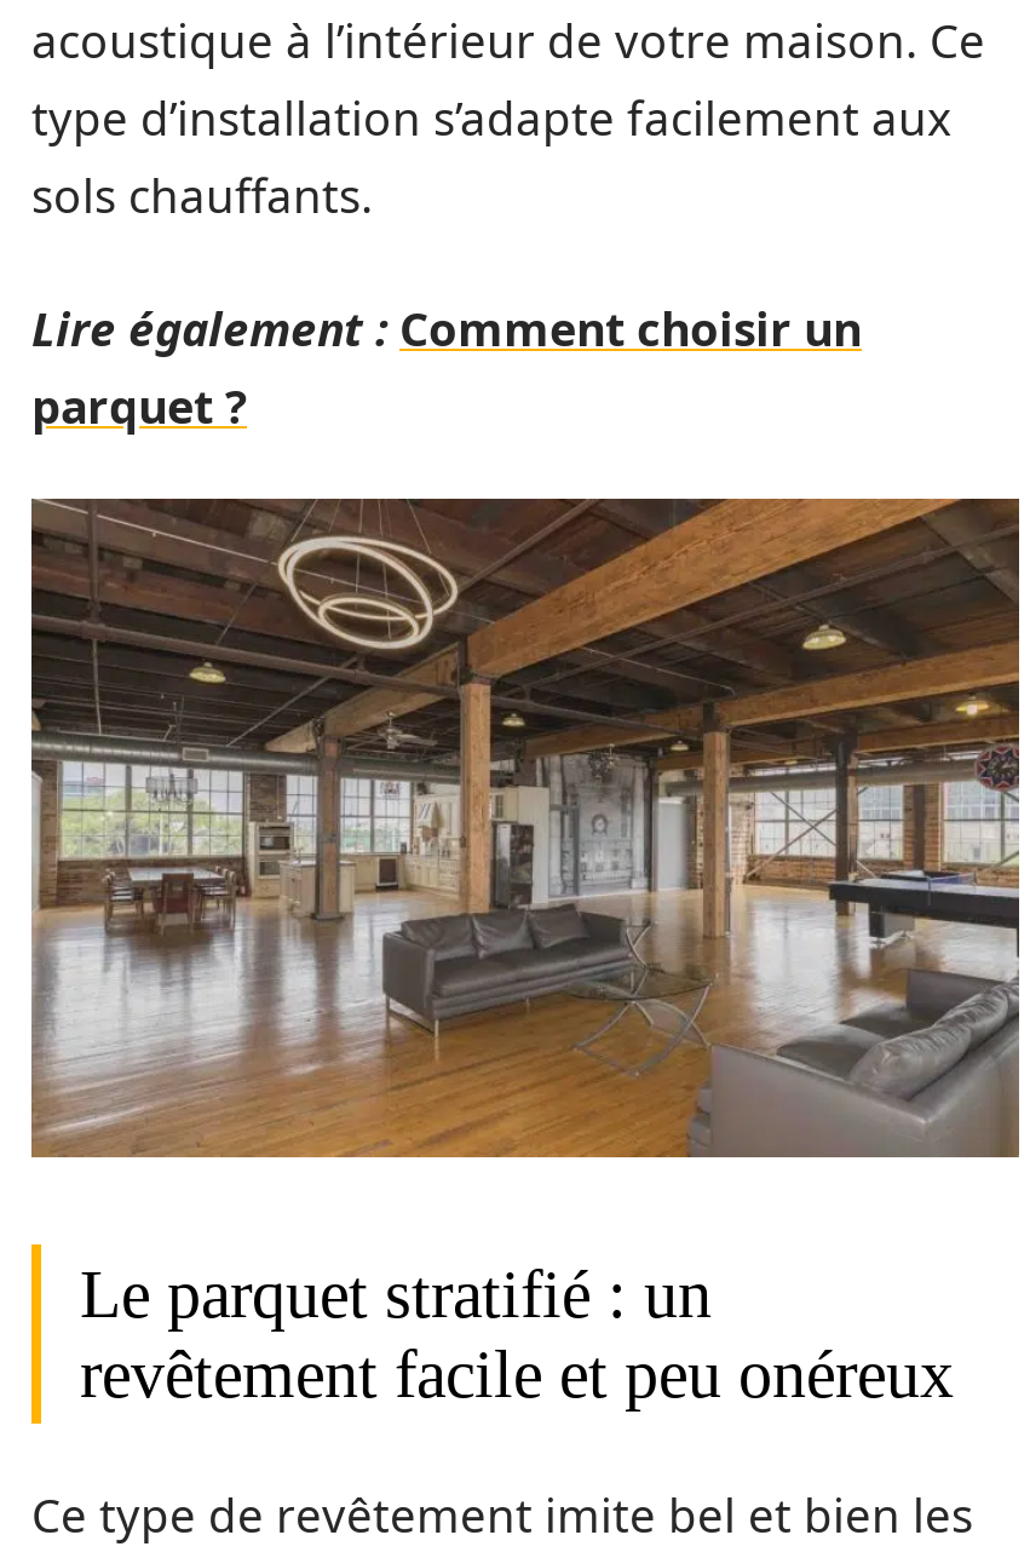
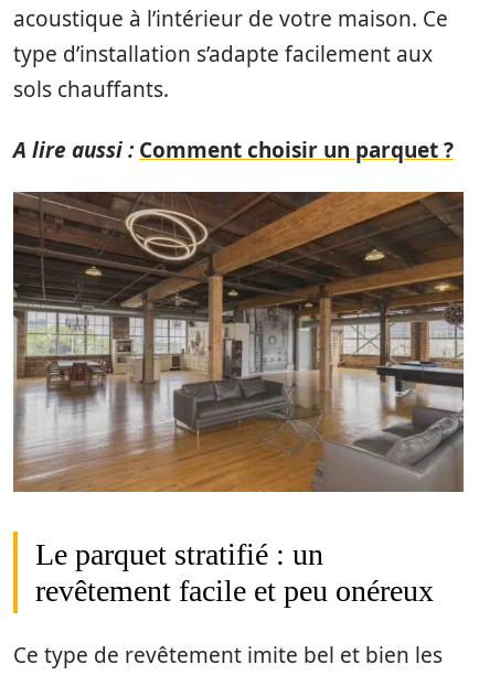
[31,297,862,437] Lire également : Comment choisir un | parquet ? -> [13,135,454,164] A lire aussi : Comment choisir un parquet ?

